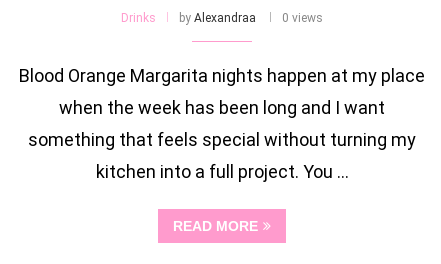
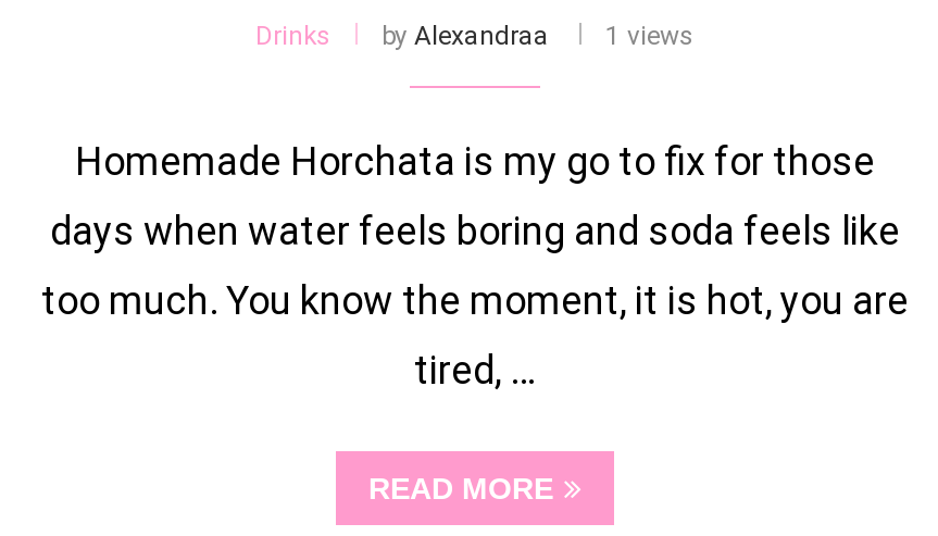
[121,10,323,24] Drinks by Alexandraa 0 views -> [255,20,695,50] Drinks by Alexandraa 1 views
[19,64,425,85] Blood Orange Margarita nights happen at my place -> [75,137,875,183] Homemade Horchata is my go to fix for those
[59,96,385,117] when the week has been long and I want -> [50,207,900,252] days when water feels boring and soda feels like
[28,128,416,149] something that feels special without turning my -> [41,276,909,322] too much. You know the moment, it is hot, you are
[95,160,348,181] kitchen into a full project. You … -> [414,346,536,391] tired, …

